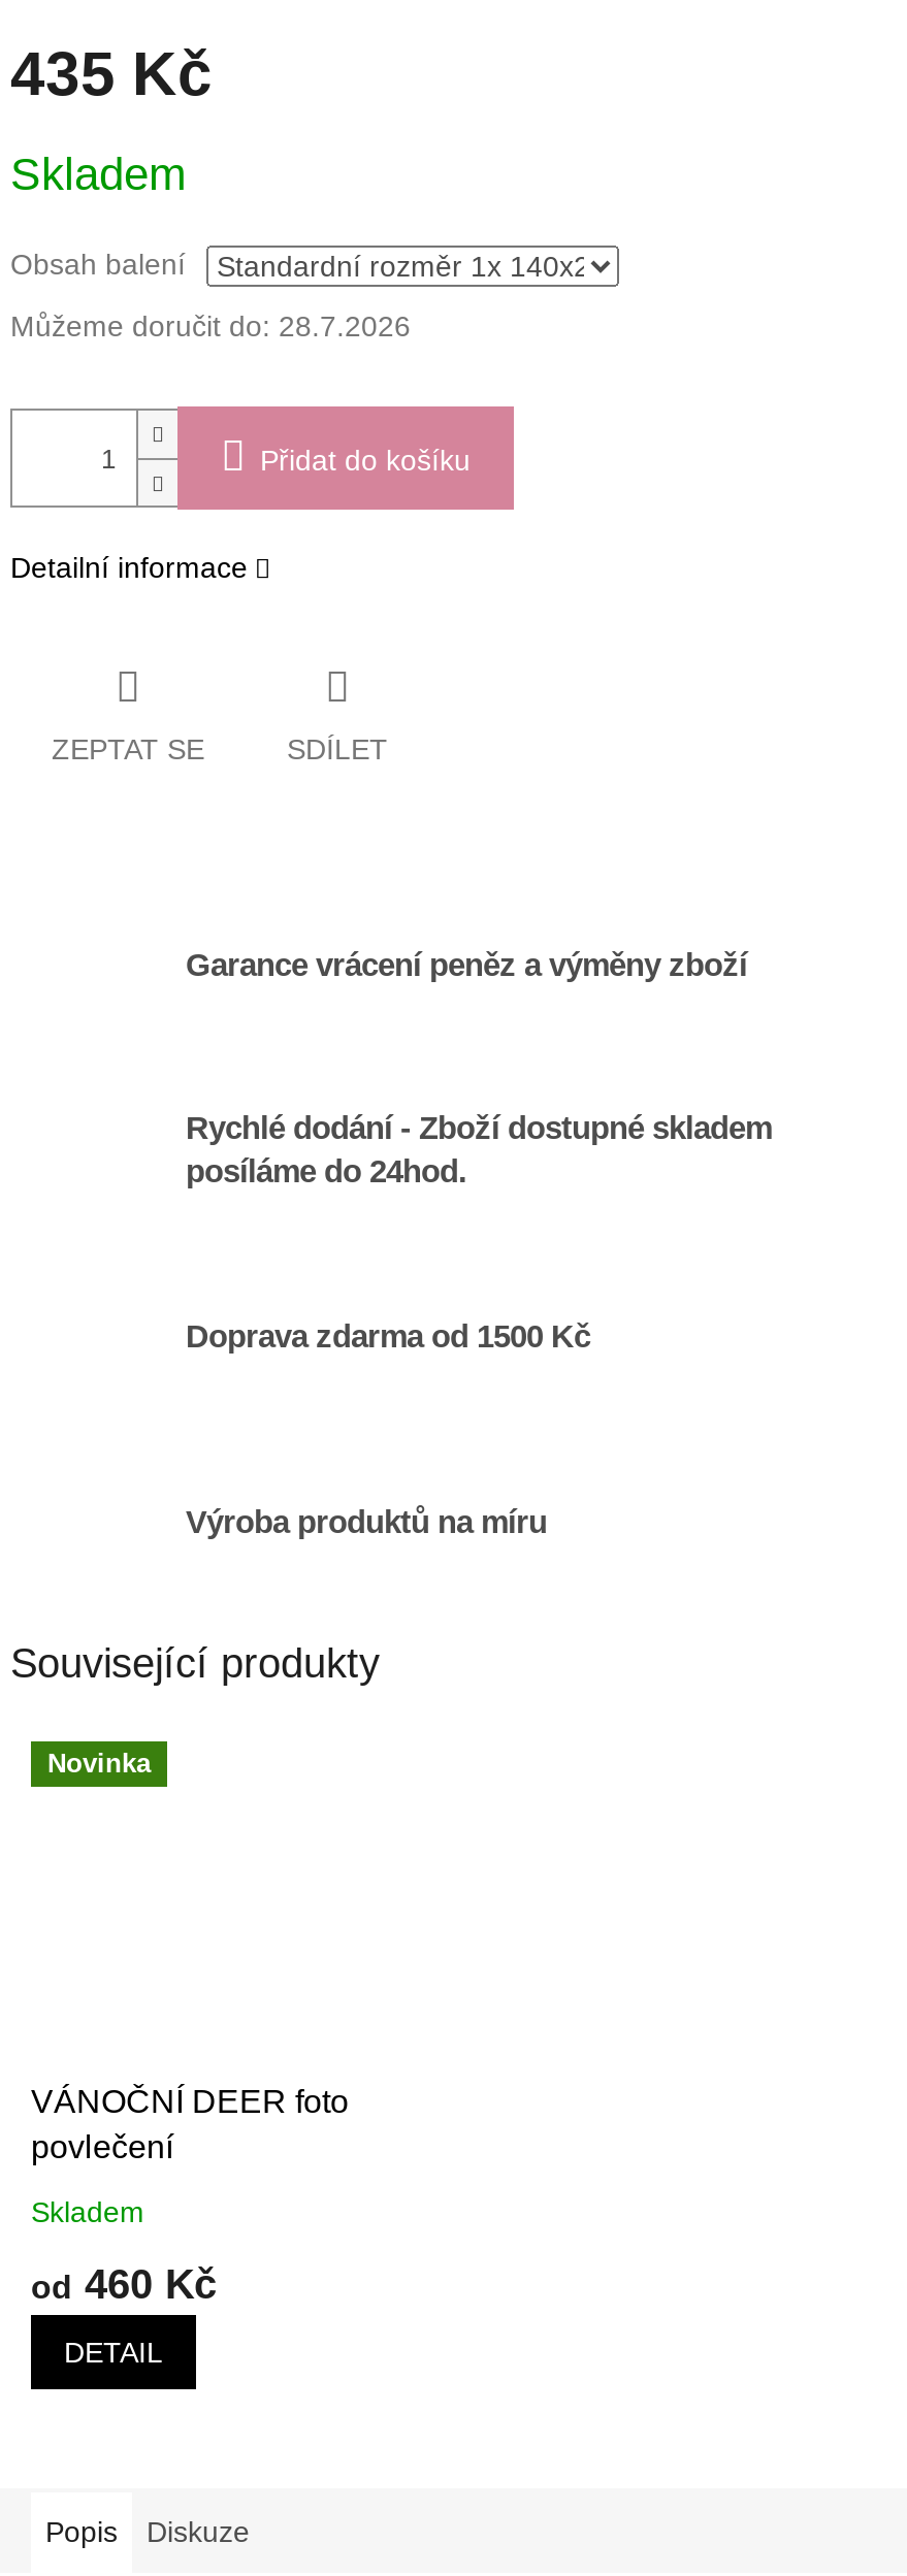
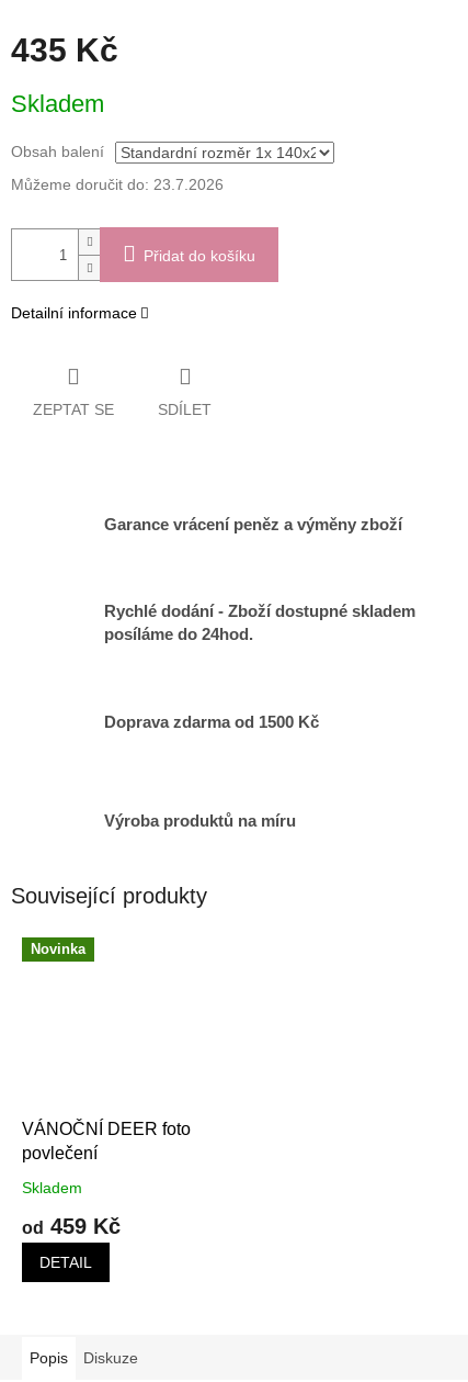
[10,310,411,343] Můžeme doručit do: 28.7.2026 -> [11,176,224,194] Můžeme doručit do: 23.7.2026
[31,2262,217,2308] od 460 Kč -> [22,1214,121,1239] od 459 Kč

